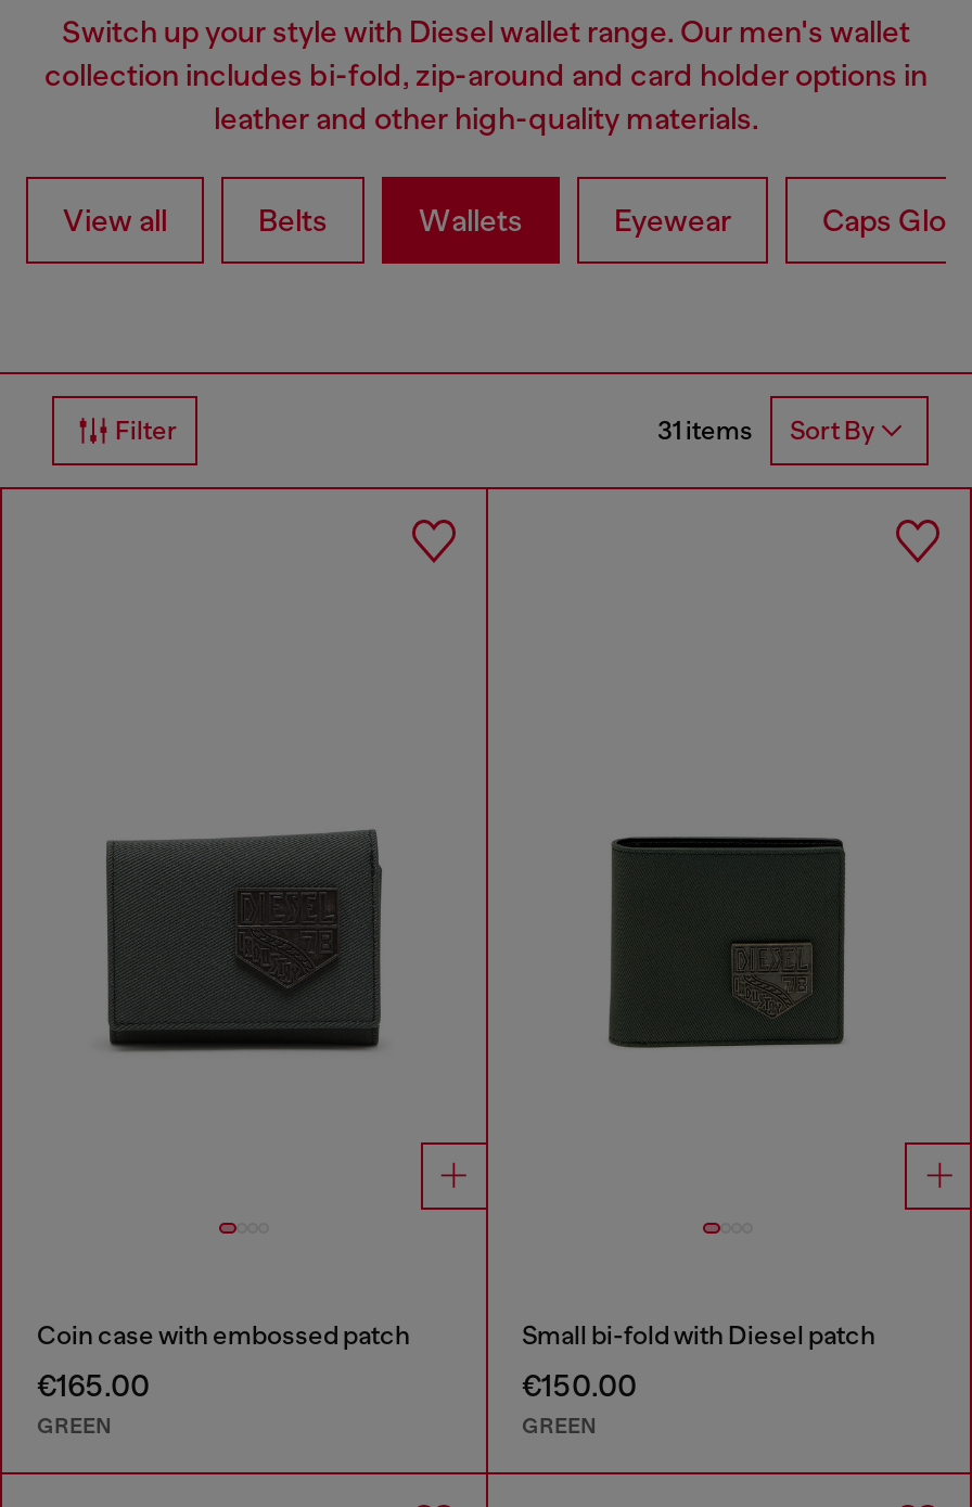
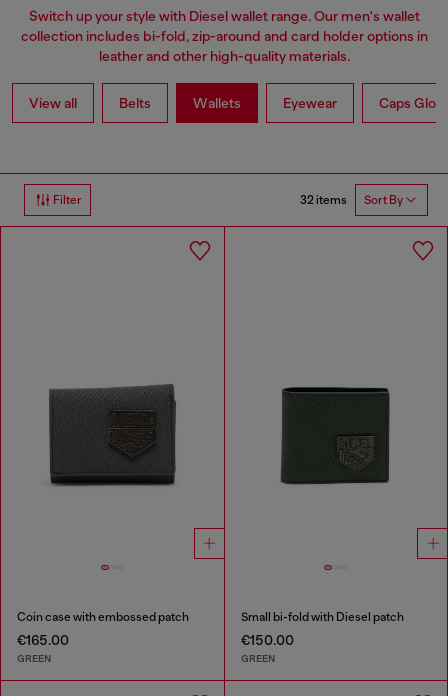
[657,415,874,447] 31 items Sort By -> [300,193,403,207] 32 items Sort By

